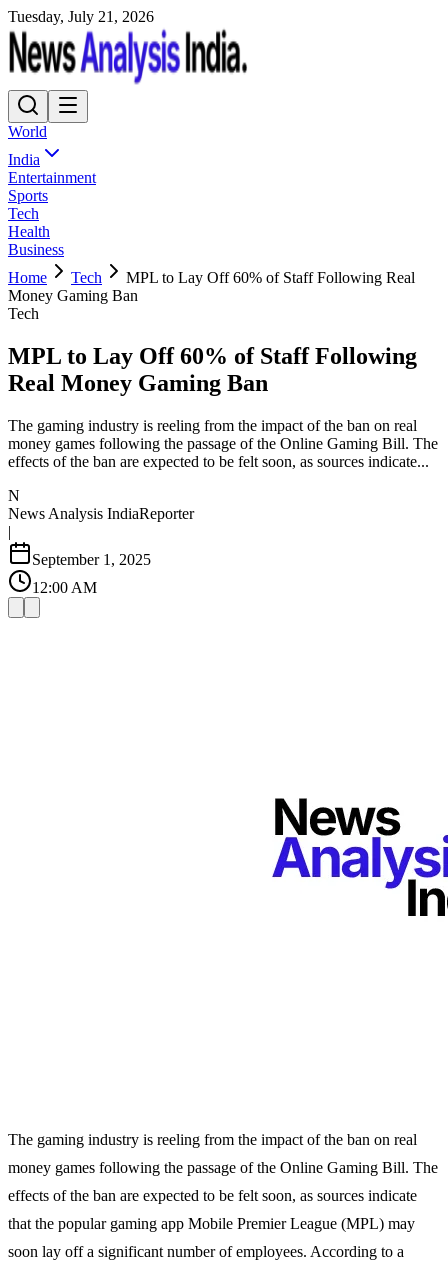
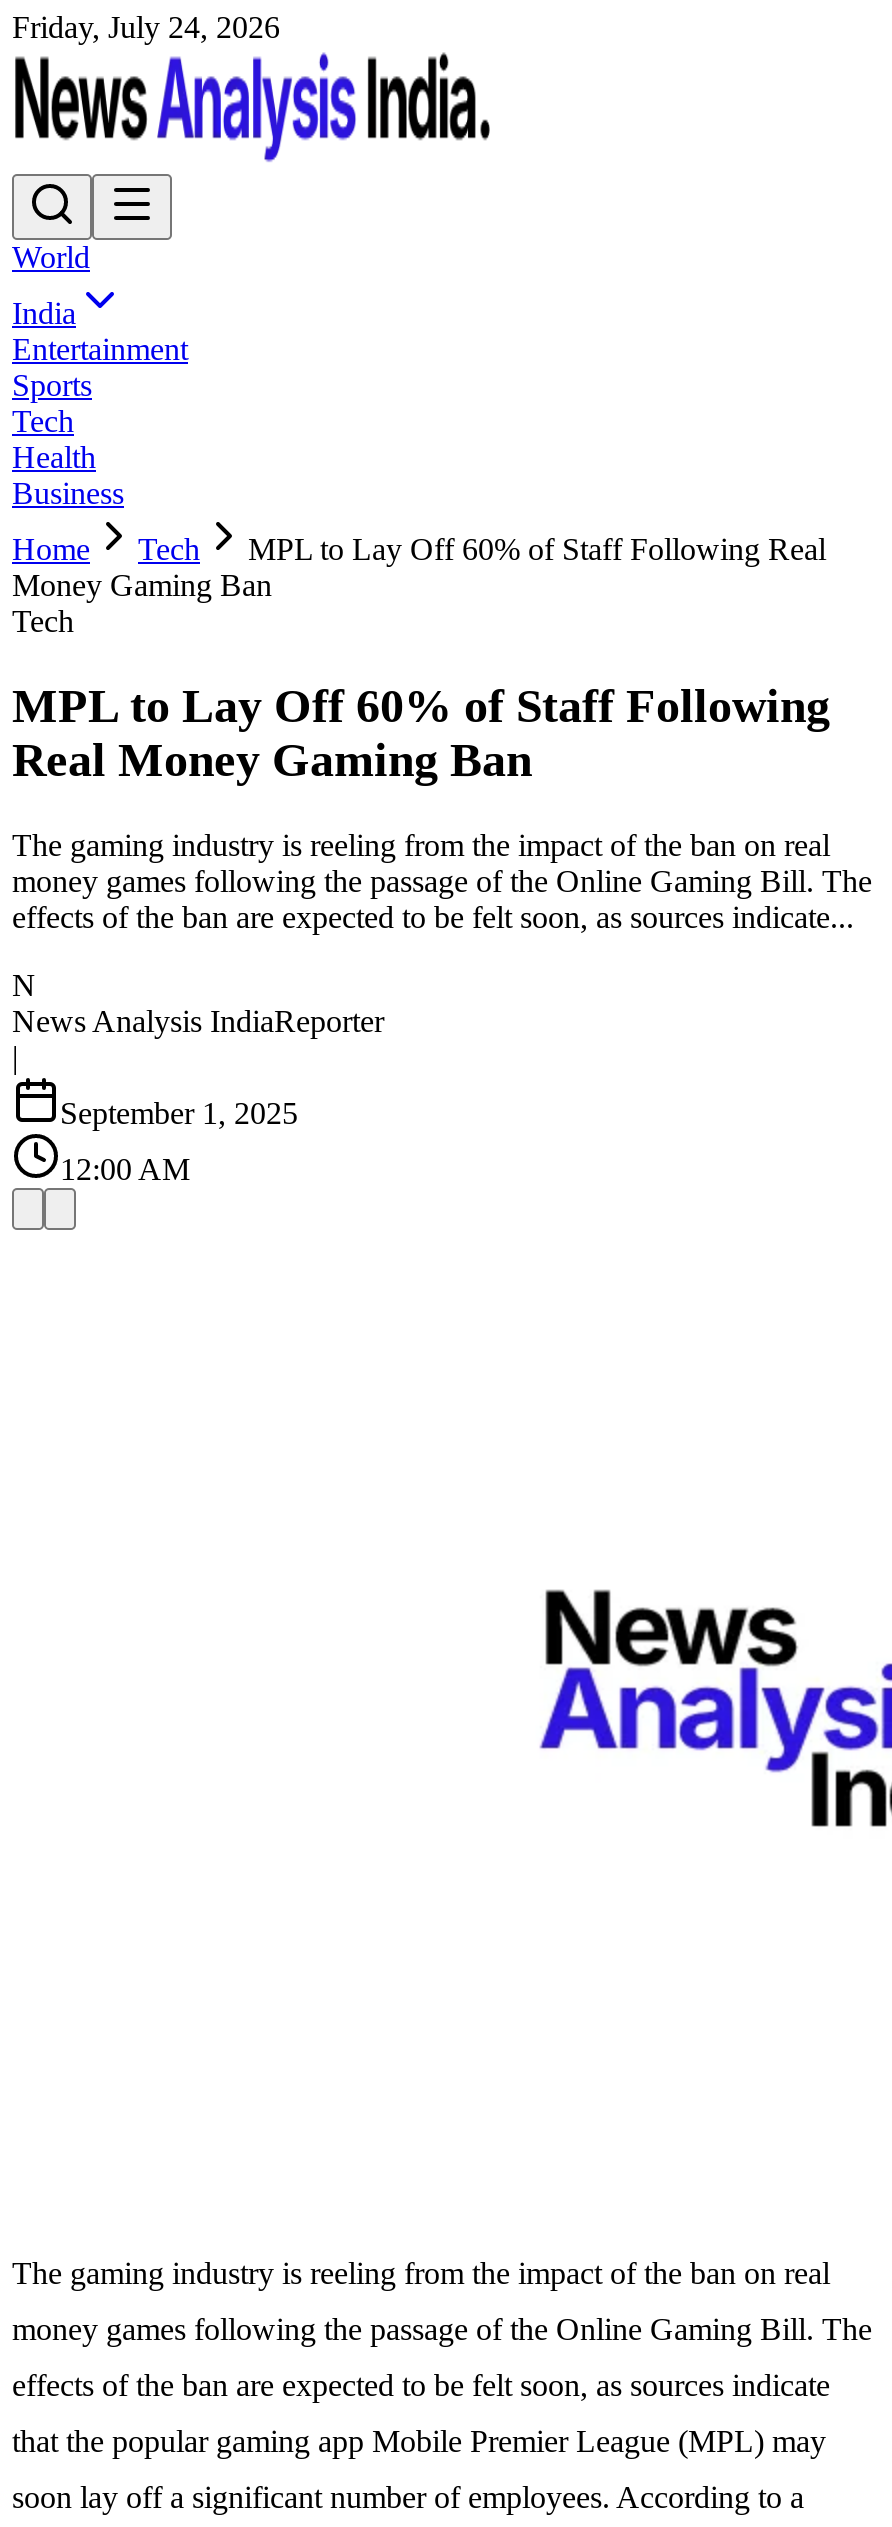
[8,8,154,25] Tuesday, July 21, 2026 -> [12,10,280,44] Friday, July 24, 2026

